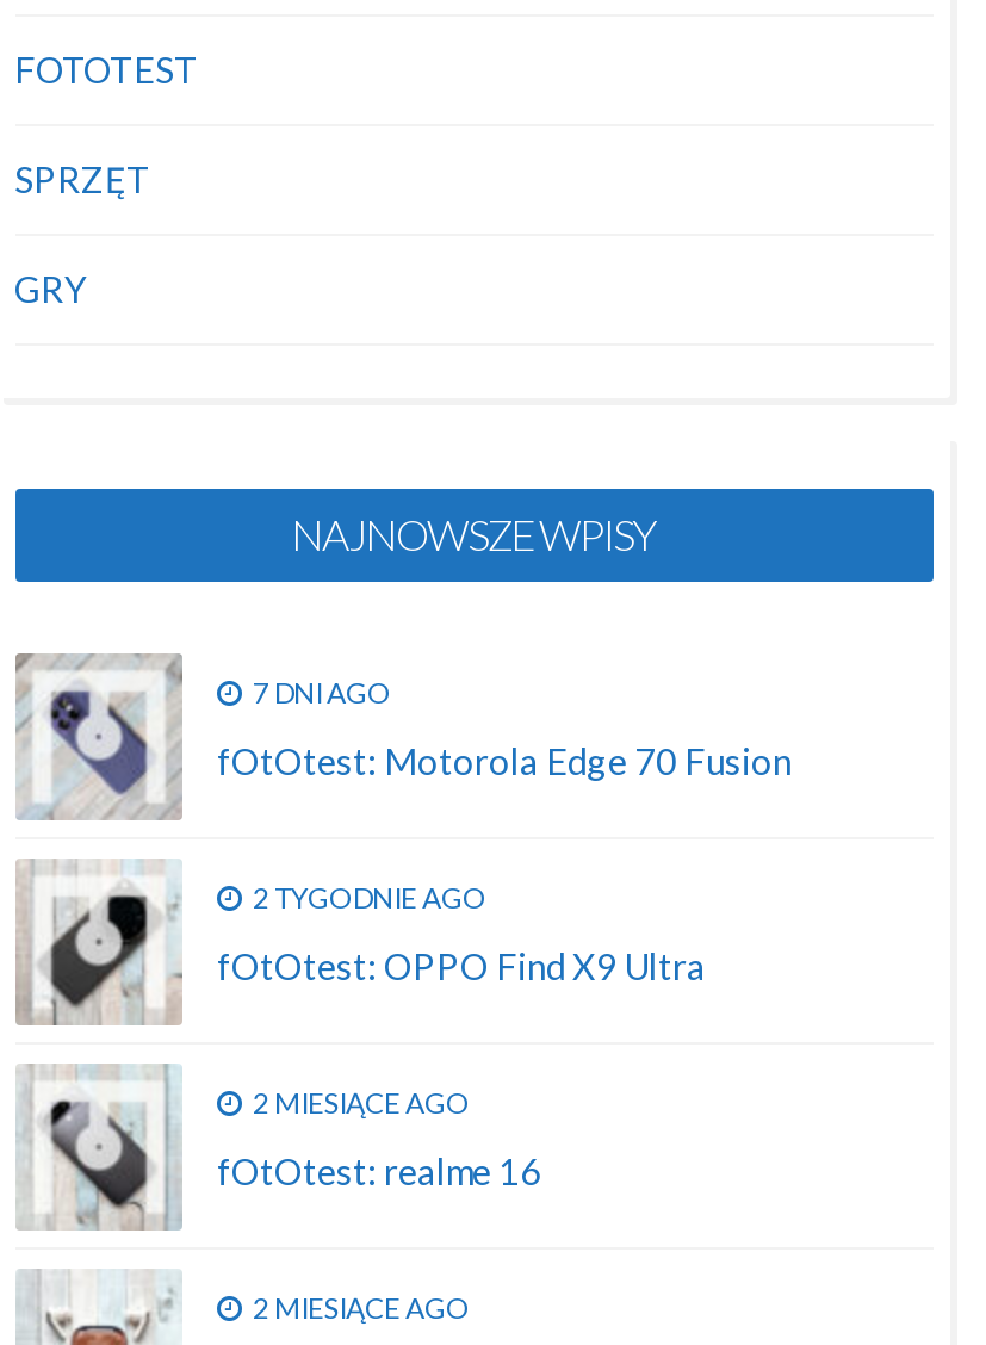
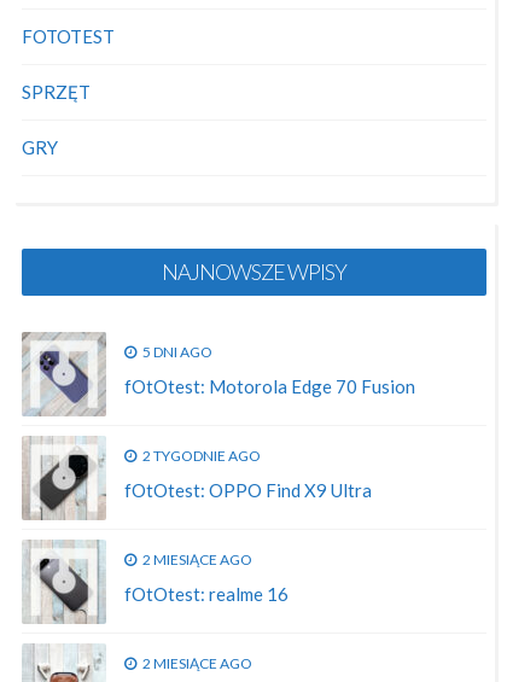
[253,674,391,710] 7 DNI AGO -> [142,342,212,361] 5 DNI AGO

